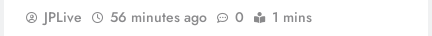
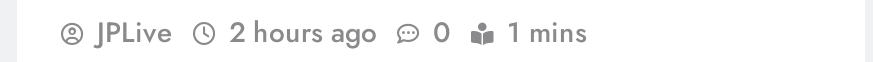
[44,7,312,27] JPLive 56 minutes ago 0 1 mins -> [97,13,587,53] JPLive 2 hours ago 0 1 mins

